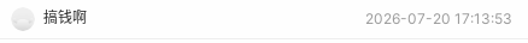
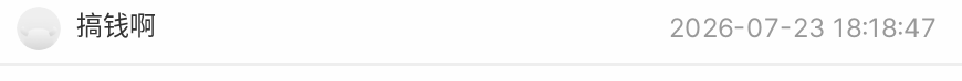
[365,10,512,28] 2026-07-20 17:13:53 -> [669,12,937,45] 2026-07-23 18:18:47

